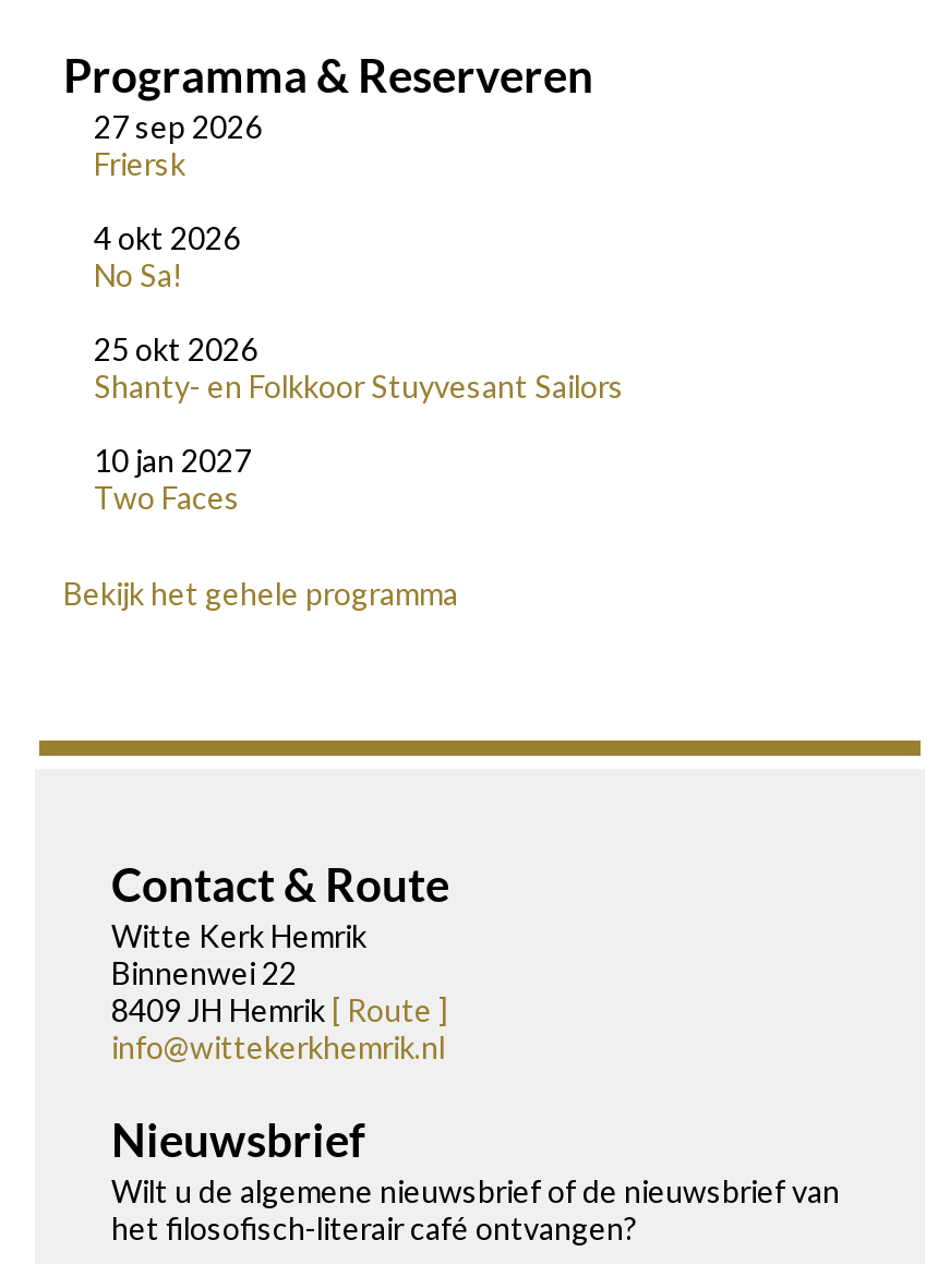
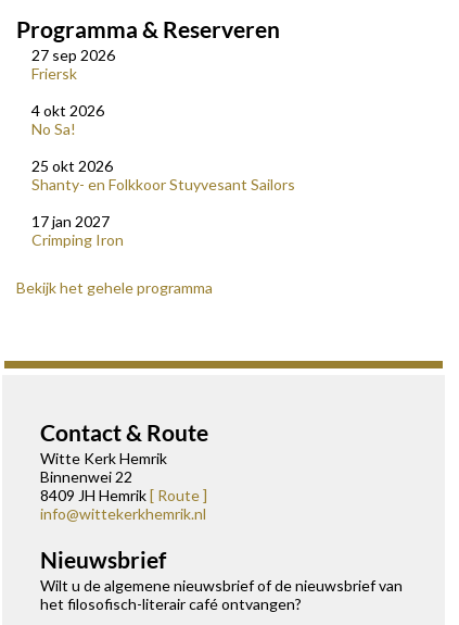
[94,441,251,515] 10 jan 2027 | Two Faces -> [31,212,124,249] 17 jan 2027 | Crimping Iron

